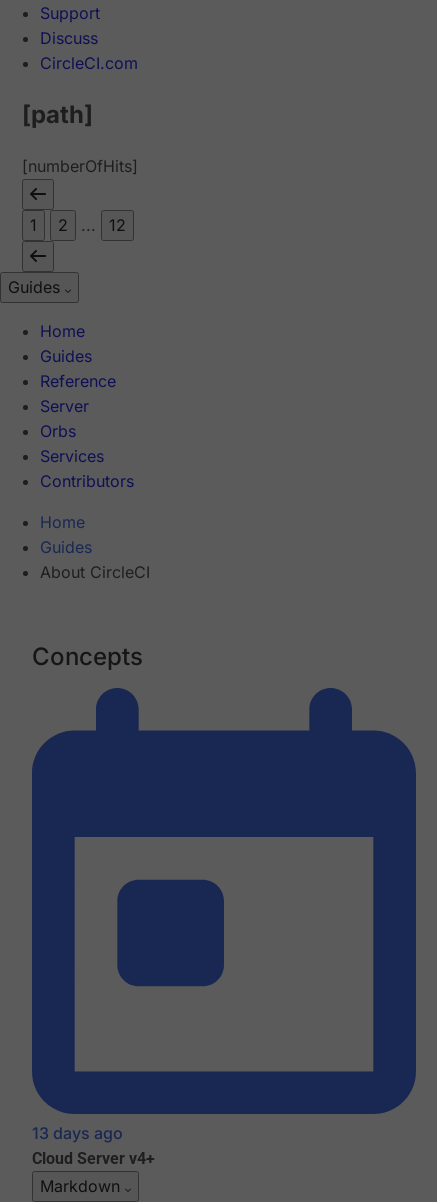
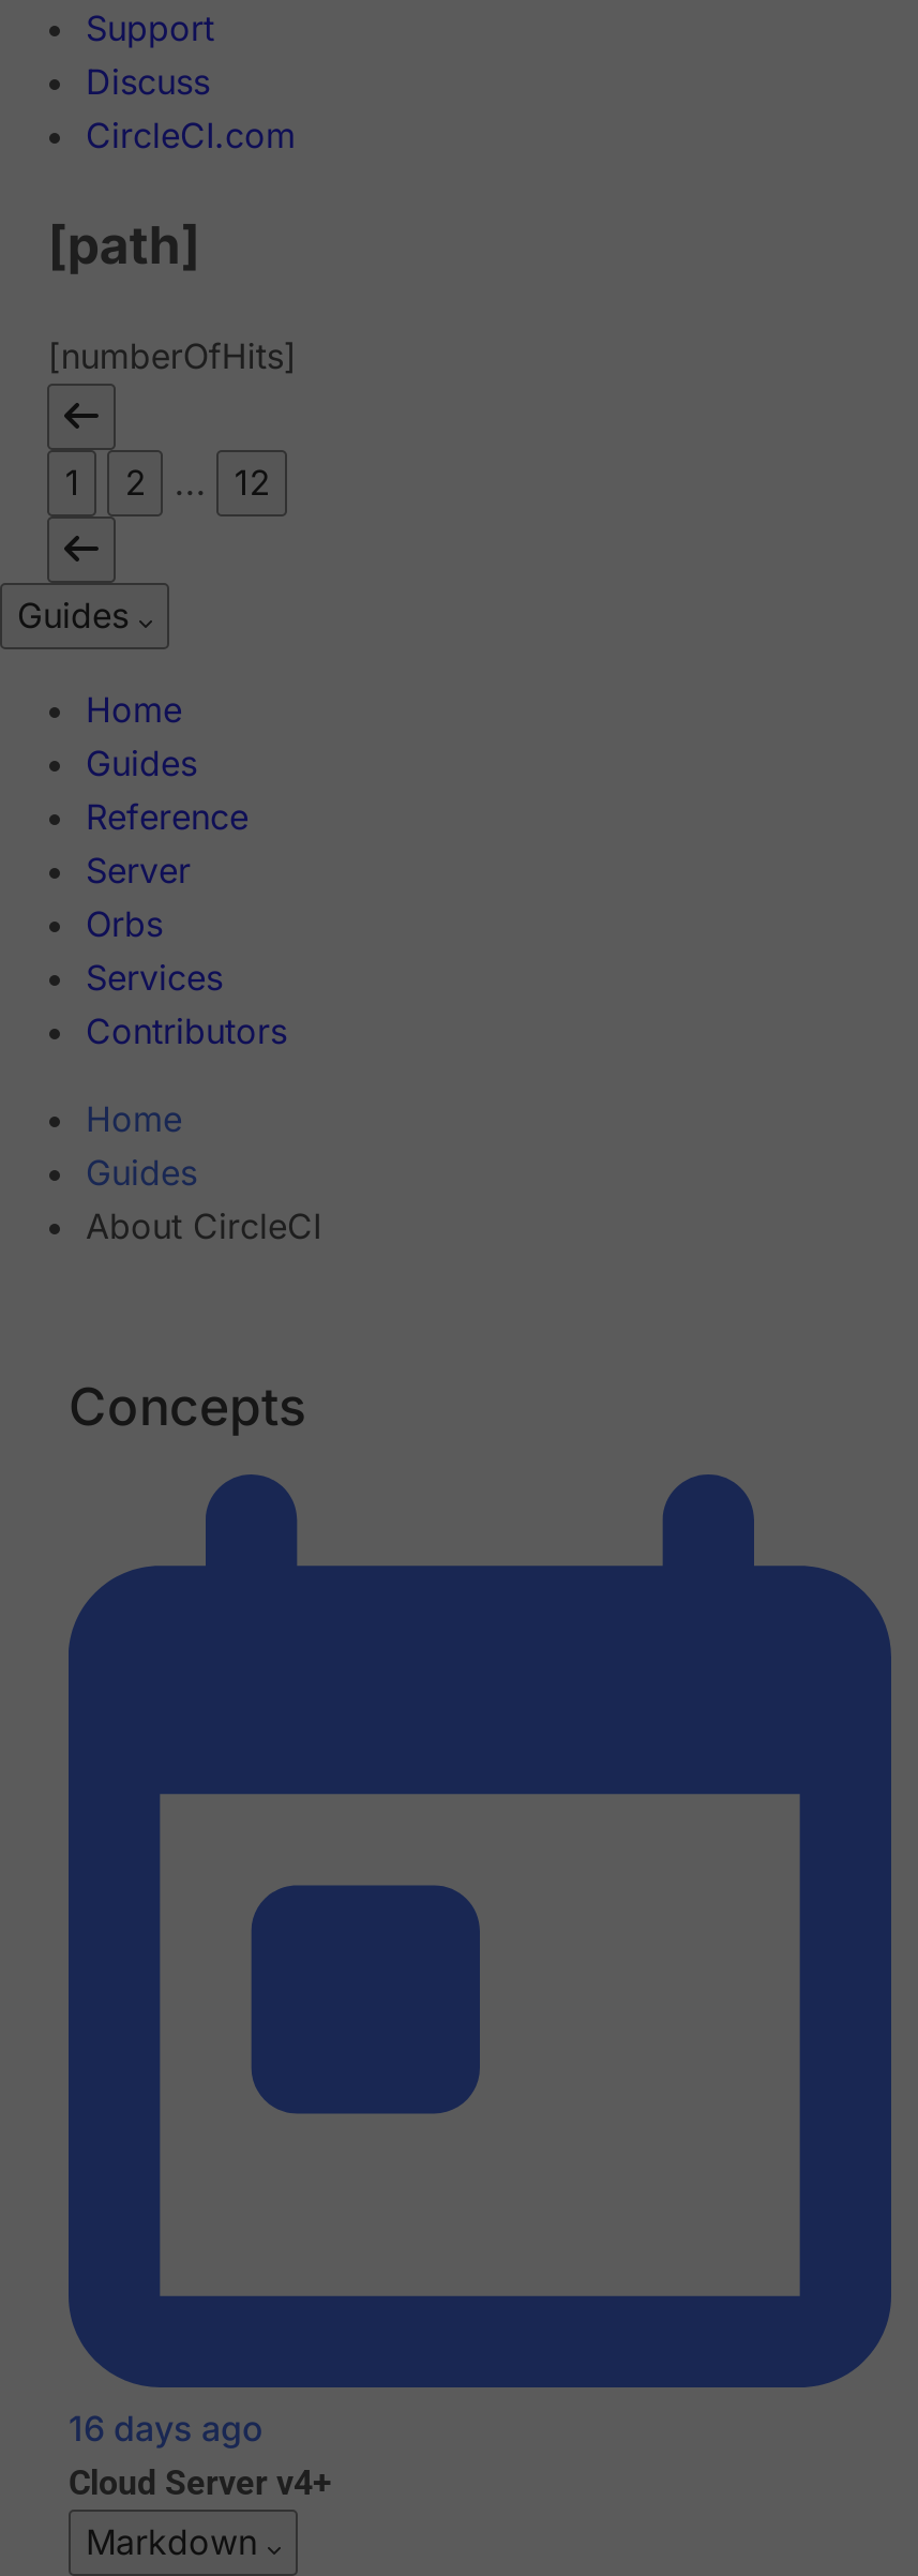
[32,1123,123,1143] 13 days ago -> [69,2408,264,2451] 16 days ago

